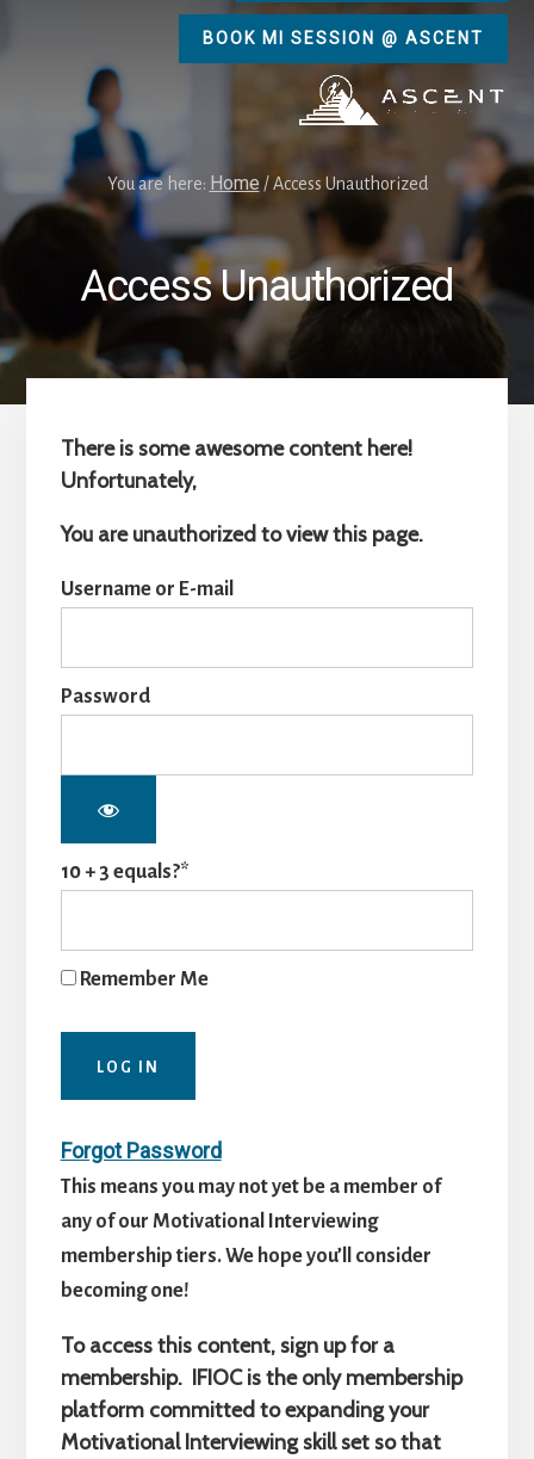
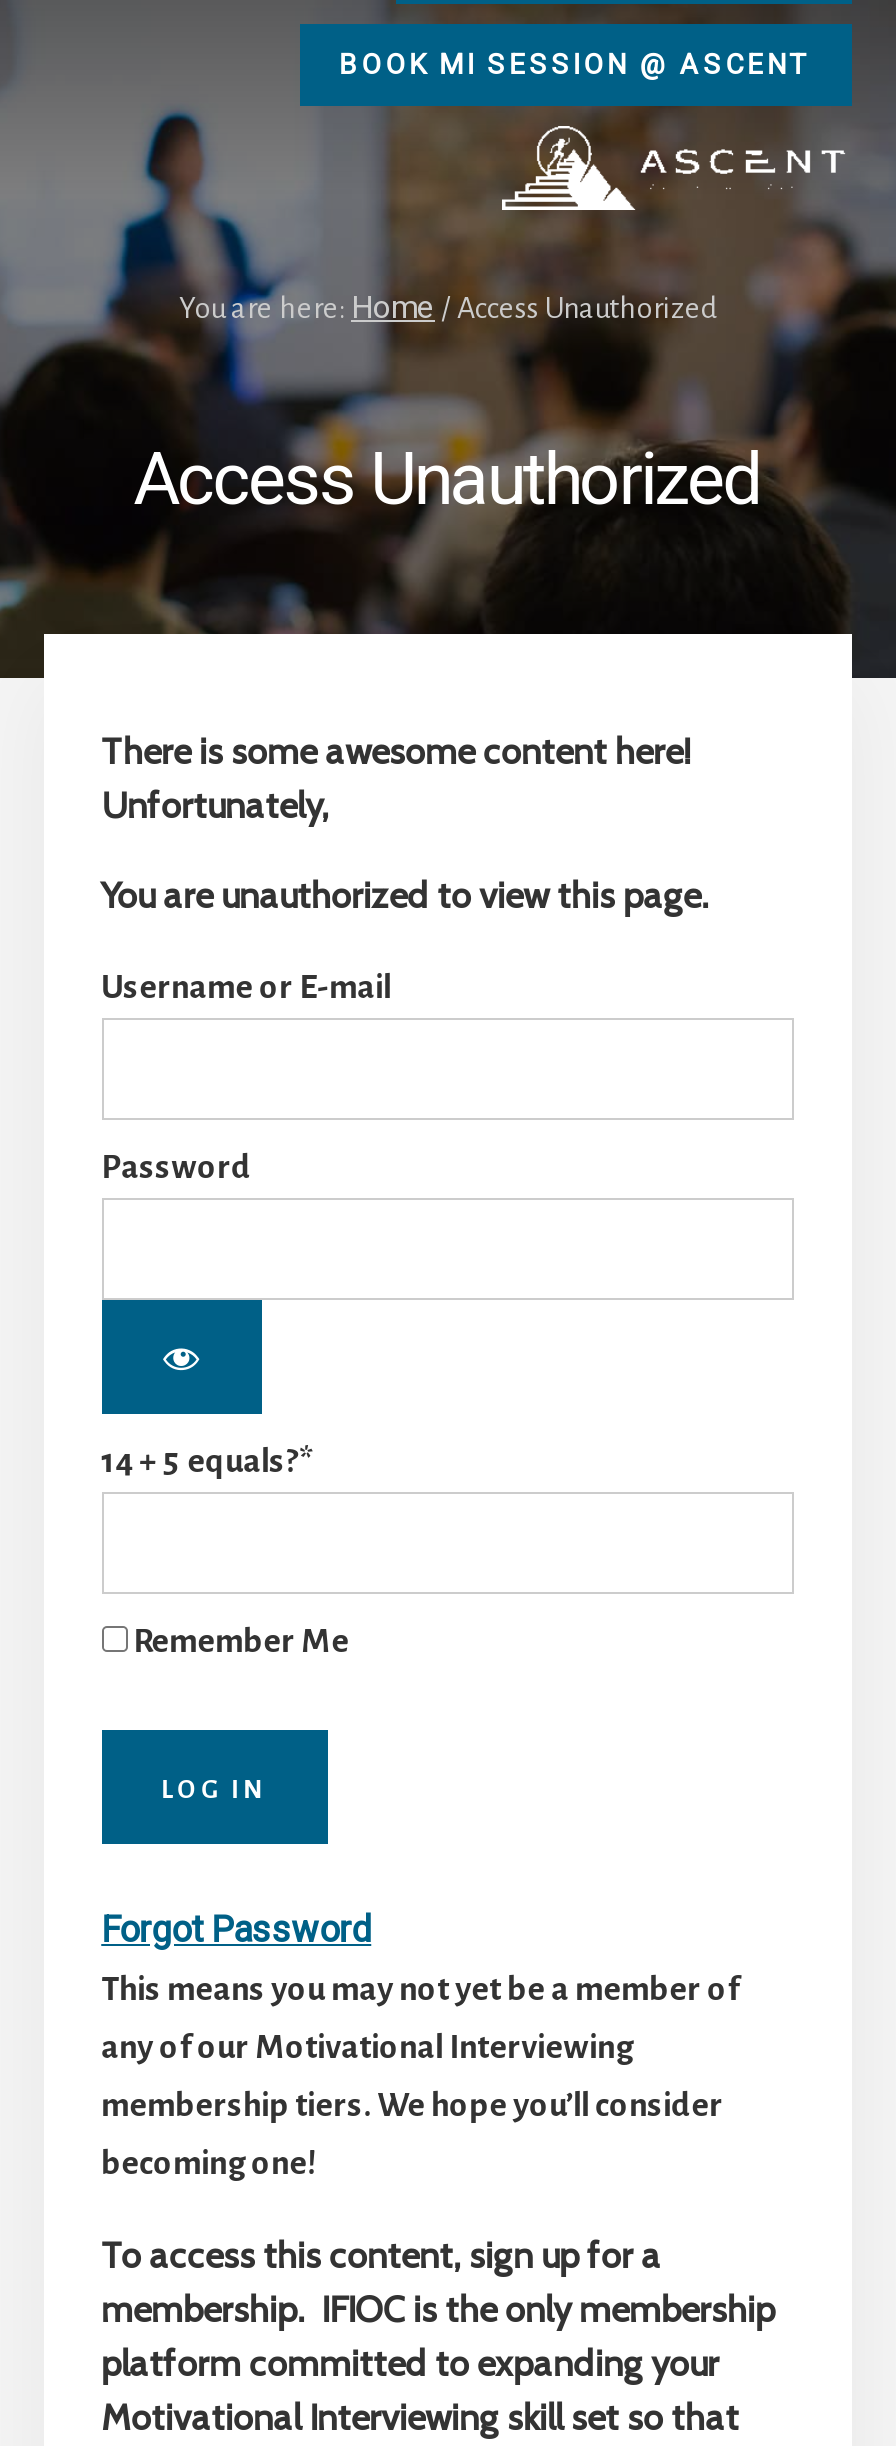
[60,861,189,883] 10 + 3 equals?* -> [101,1444,315,1480] 14 + 5 equals?*

